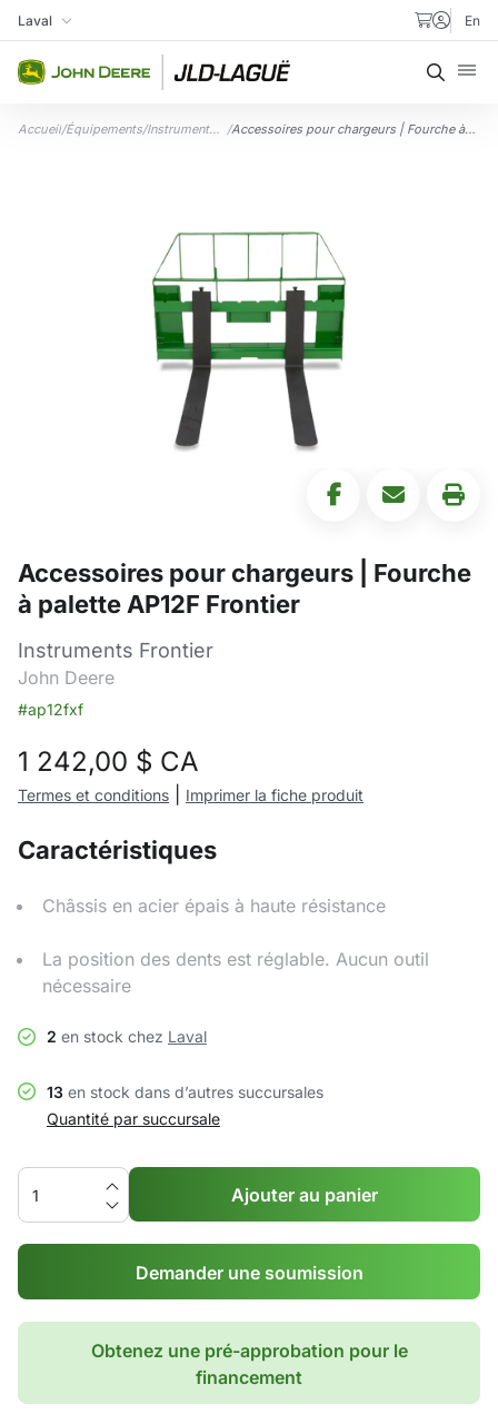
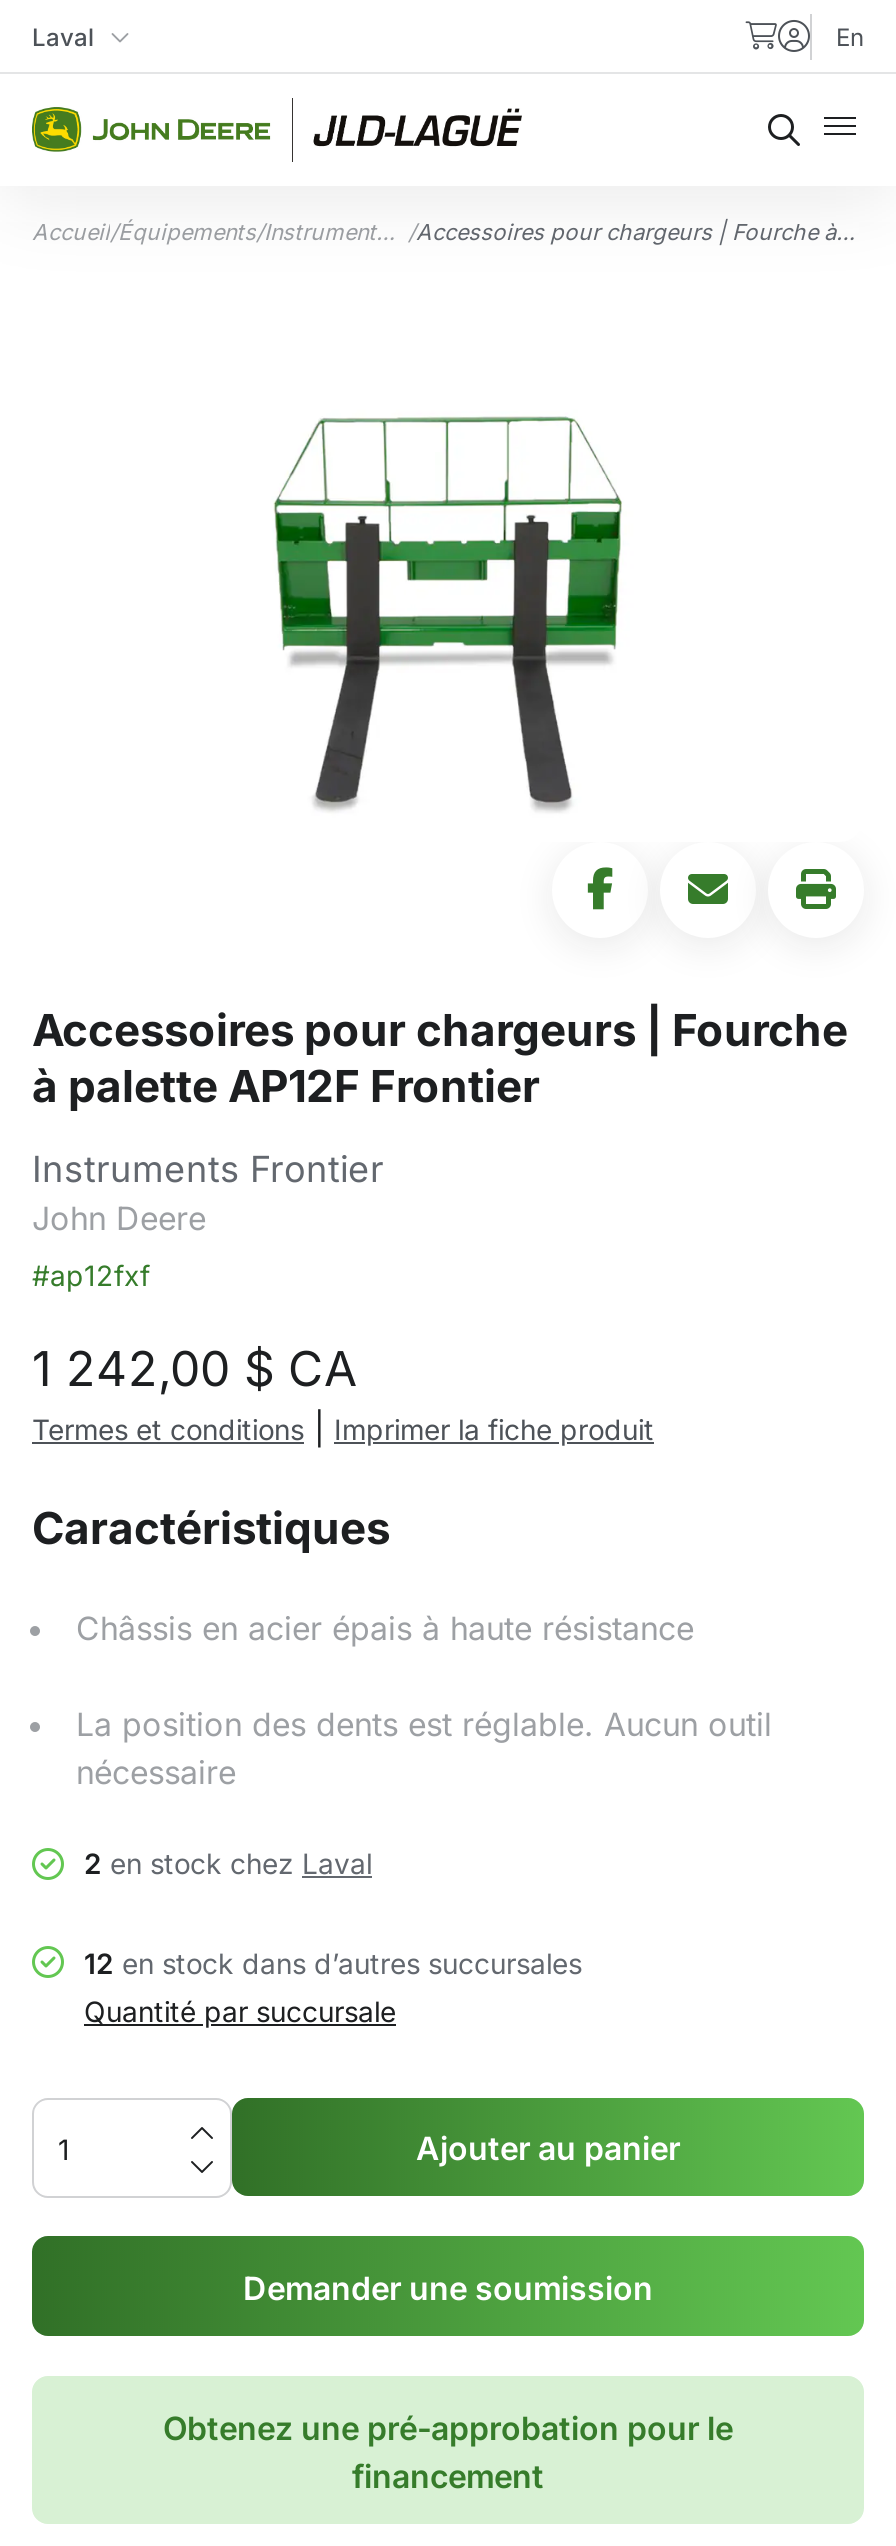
[47,1082,323,1101] 13 en stock dans d’autres succursales -> [84,1946,582,1980] 12 en stock dans d’autres succursales

